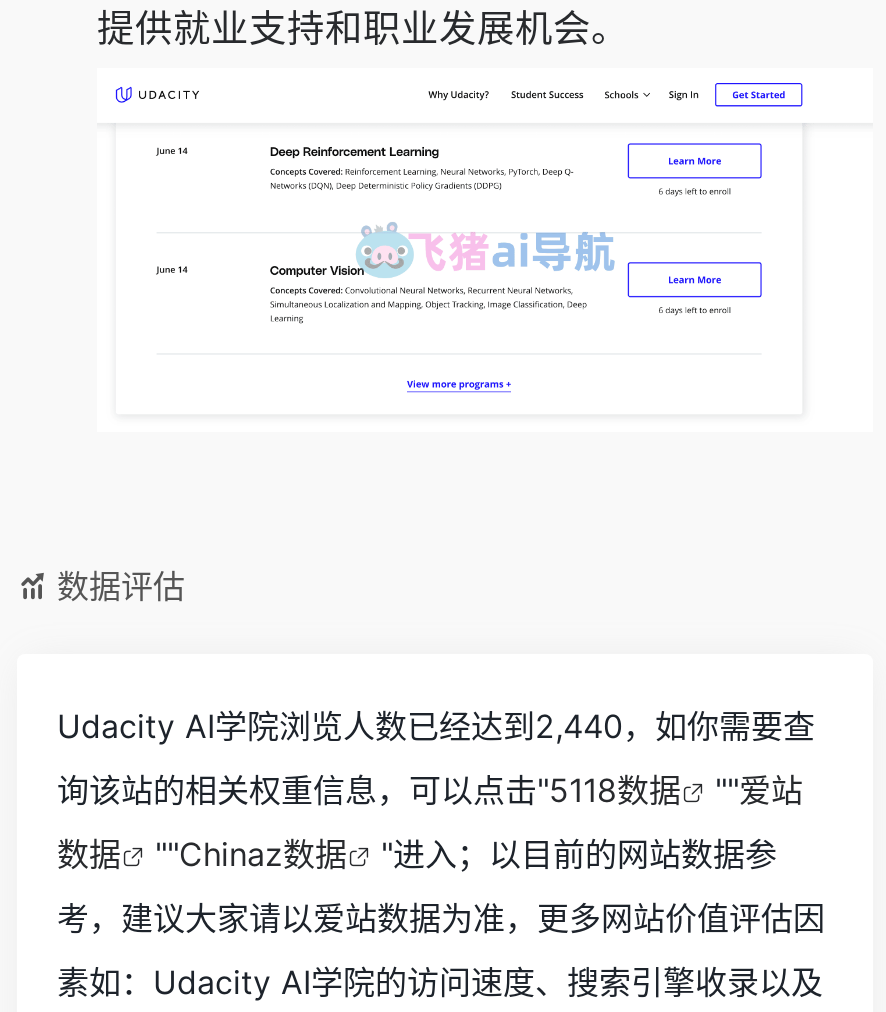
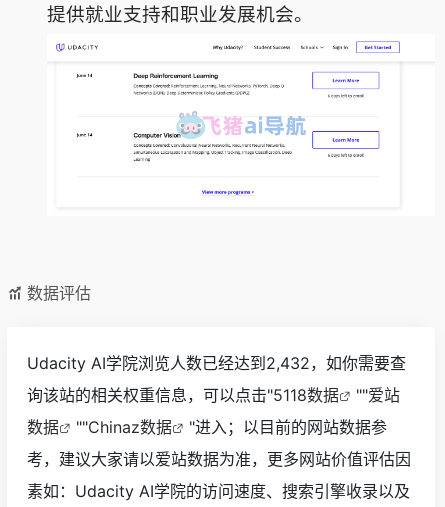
[57,705,815,745] Udacity AI学院浏览人数已经达到2,440，如你需要查 -> [27,353,406,373] Udacity AI学院浏览人数已经达到2,432，如你需要查

